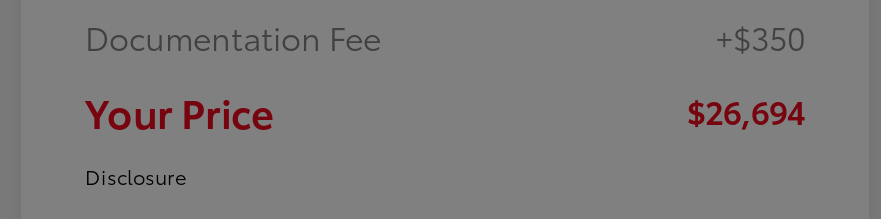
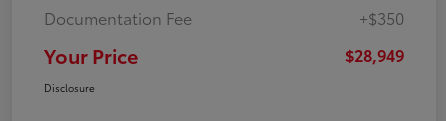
[687,86,805,132] $26,694 -> [345,43,404,66] $28,949

